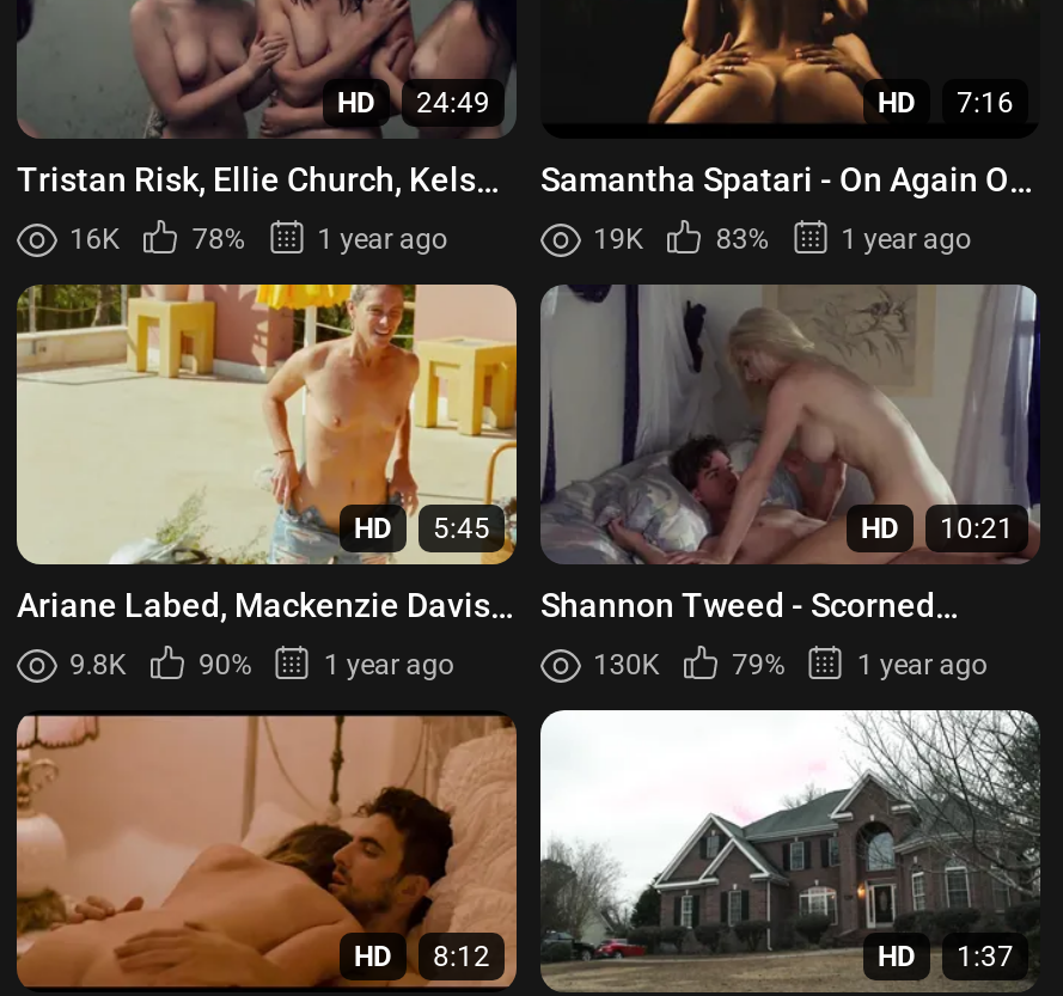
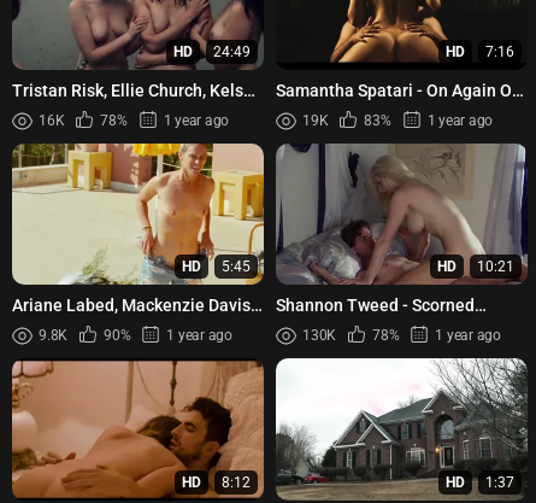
[732,649,785,683] 79% -> [372,327,399,344] 78%

